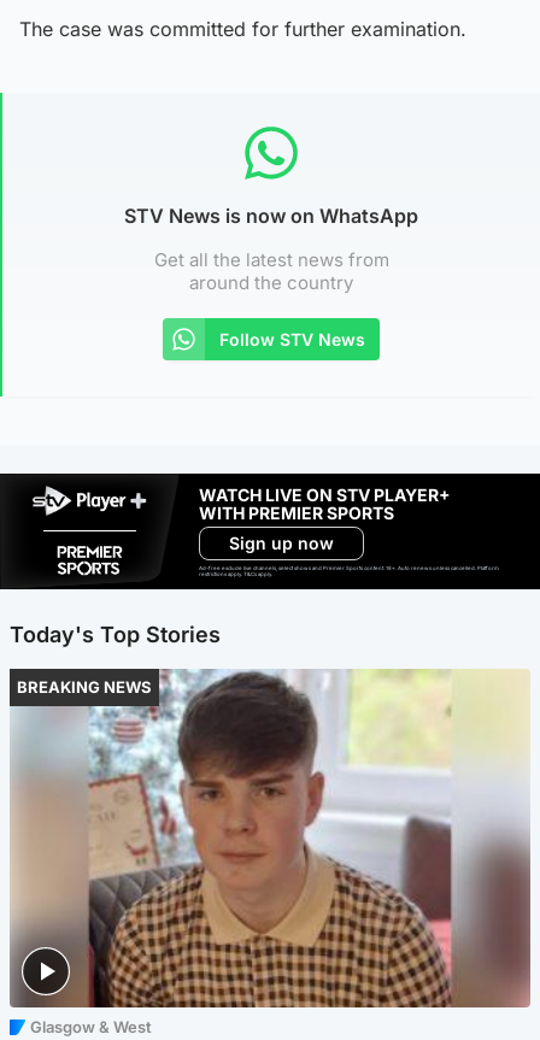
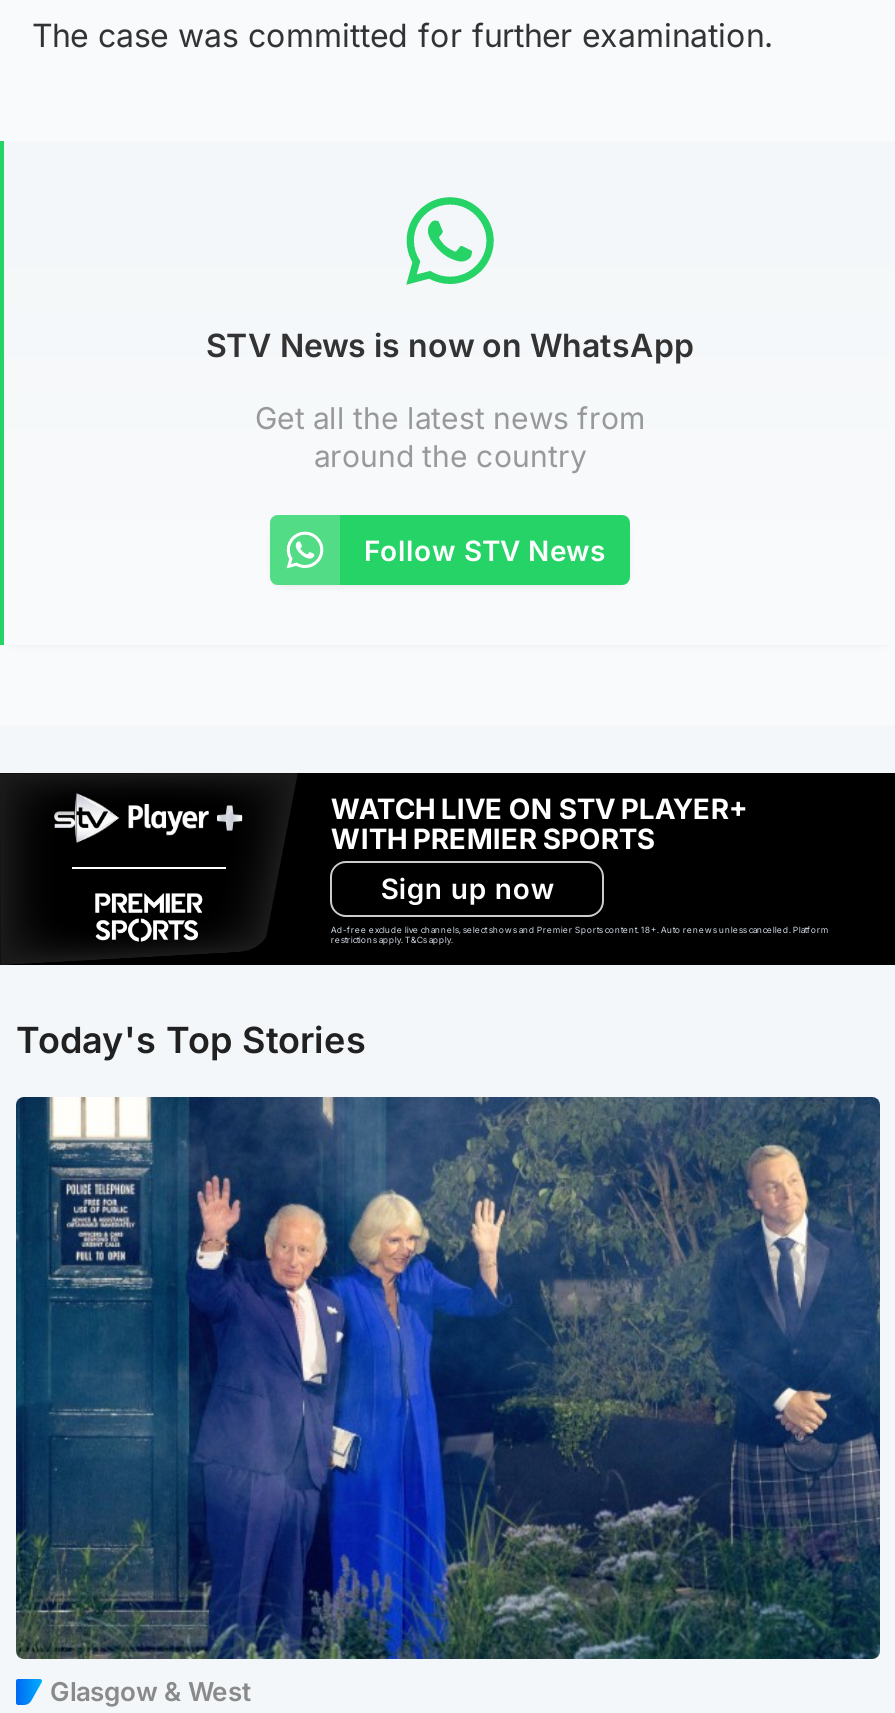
[10,668,532,1009] [image] -> [14,1095,882,1661] [image]
[17,677,152,697] BREAKING NEWS -> none

